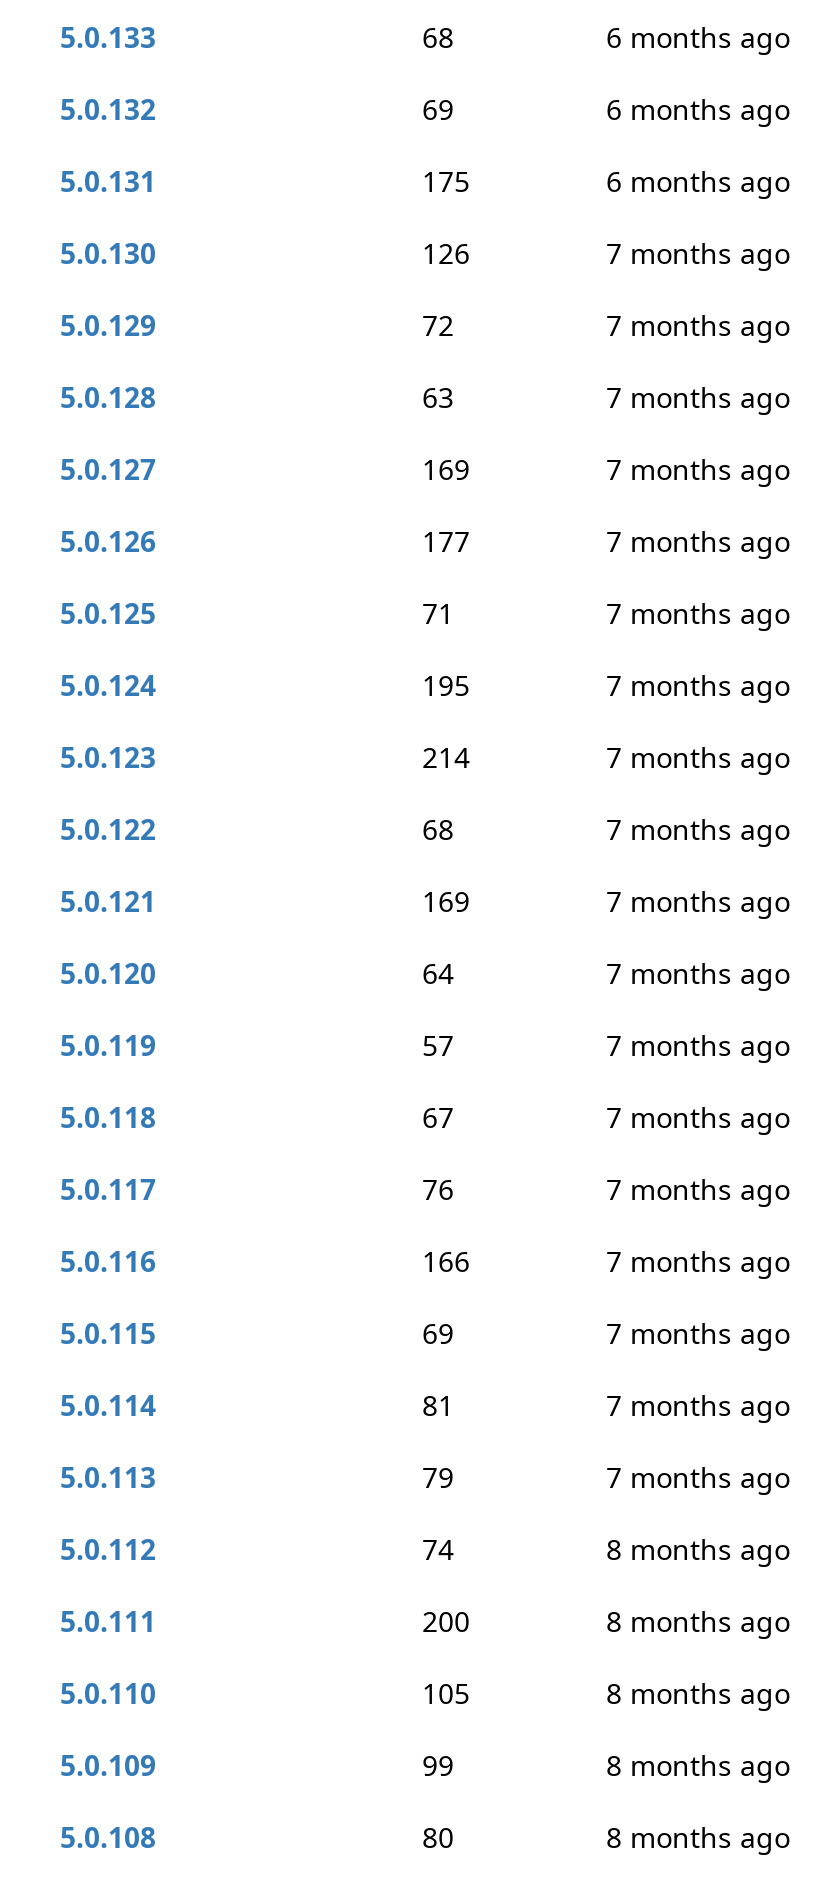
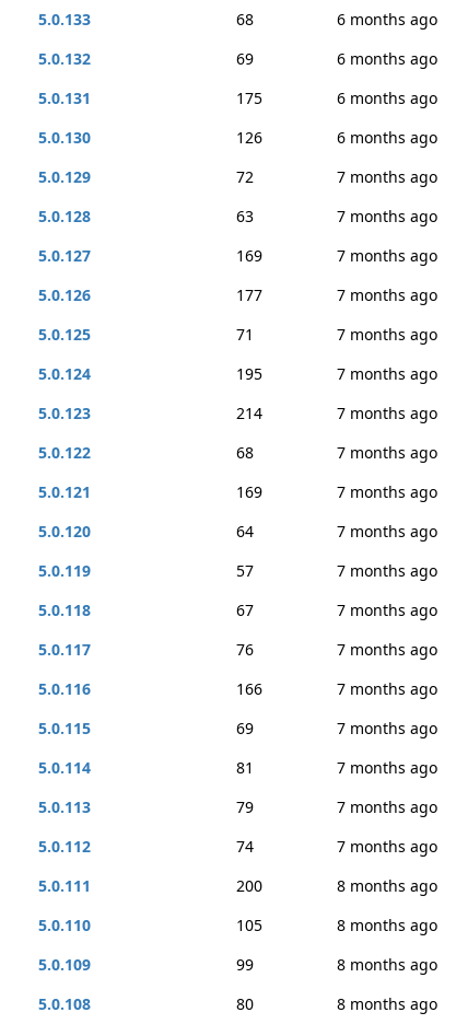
[606,234,790,272] 7 months ago -> [337,127,437,148] 6 months ago
[606,1530,790,1568] 8 months ago -> [337,836,437,857] 7 months ago

